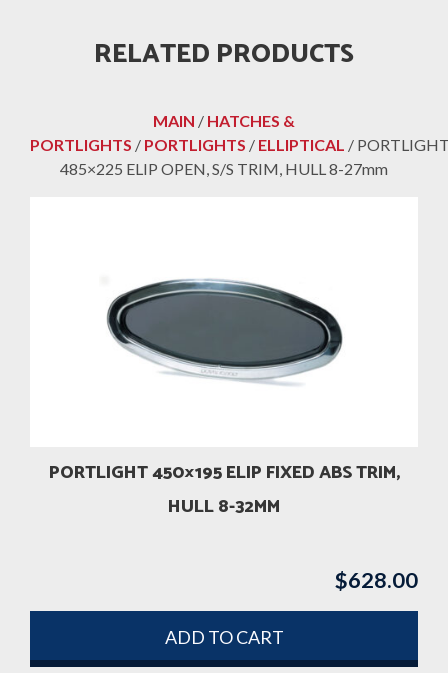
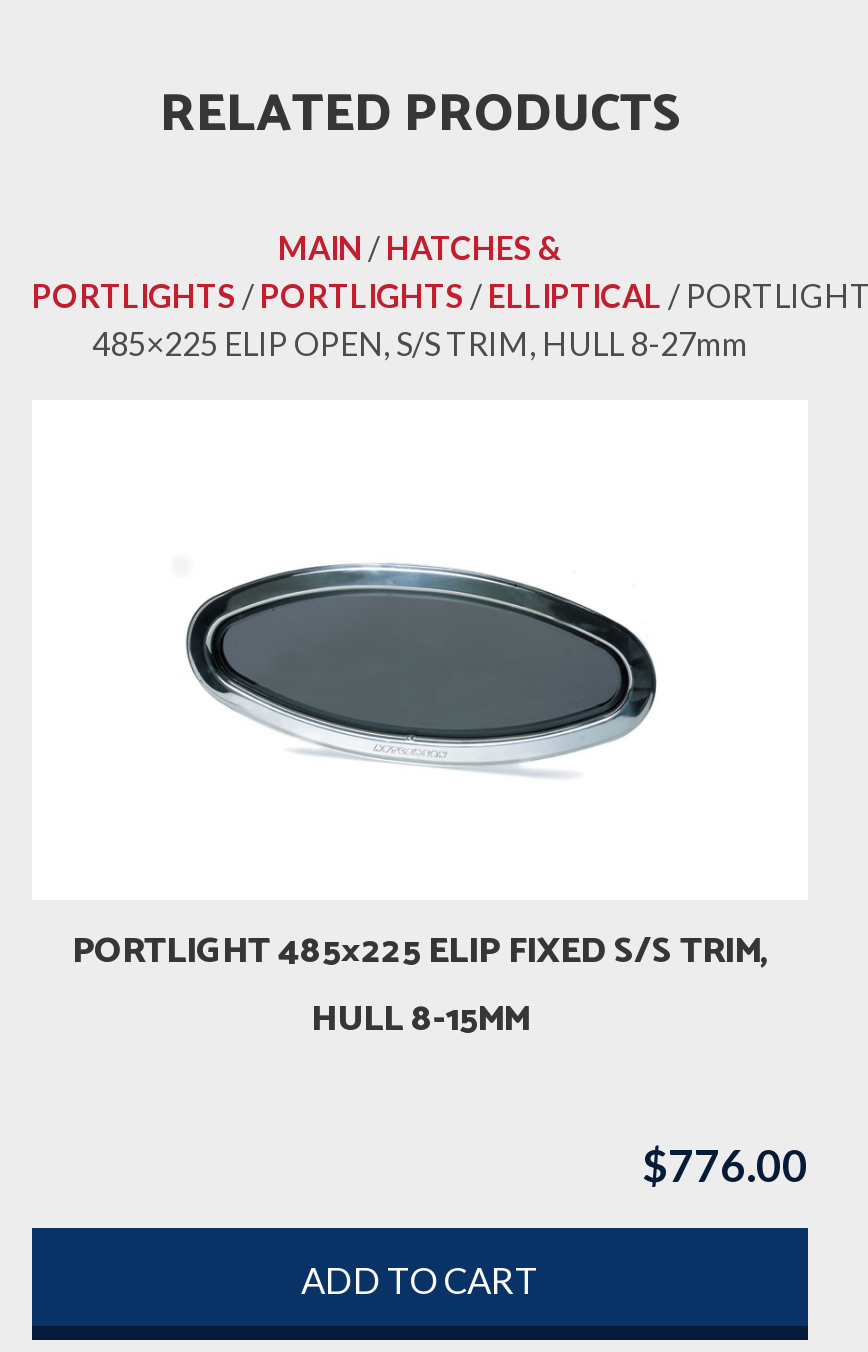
[48,458,399,488] PORTLIGHT 450×195 ELIP FIXED ABS TRIM, -> [72,921,768,981] PORTLIGHT 485×225 ELIP FIXED S/S TRIM,
[168,492,280,522] HULL 8-32MM -> [311,989,529,1049] HULL 8-15MM
[335,567,418,593] $628.00 -> [642,1139,808,1191] $776.00

